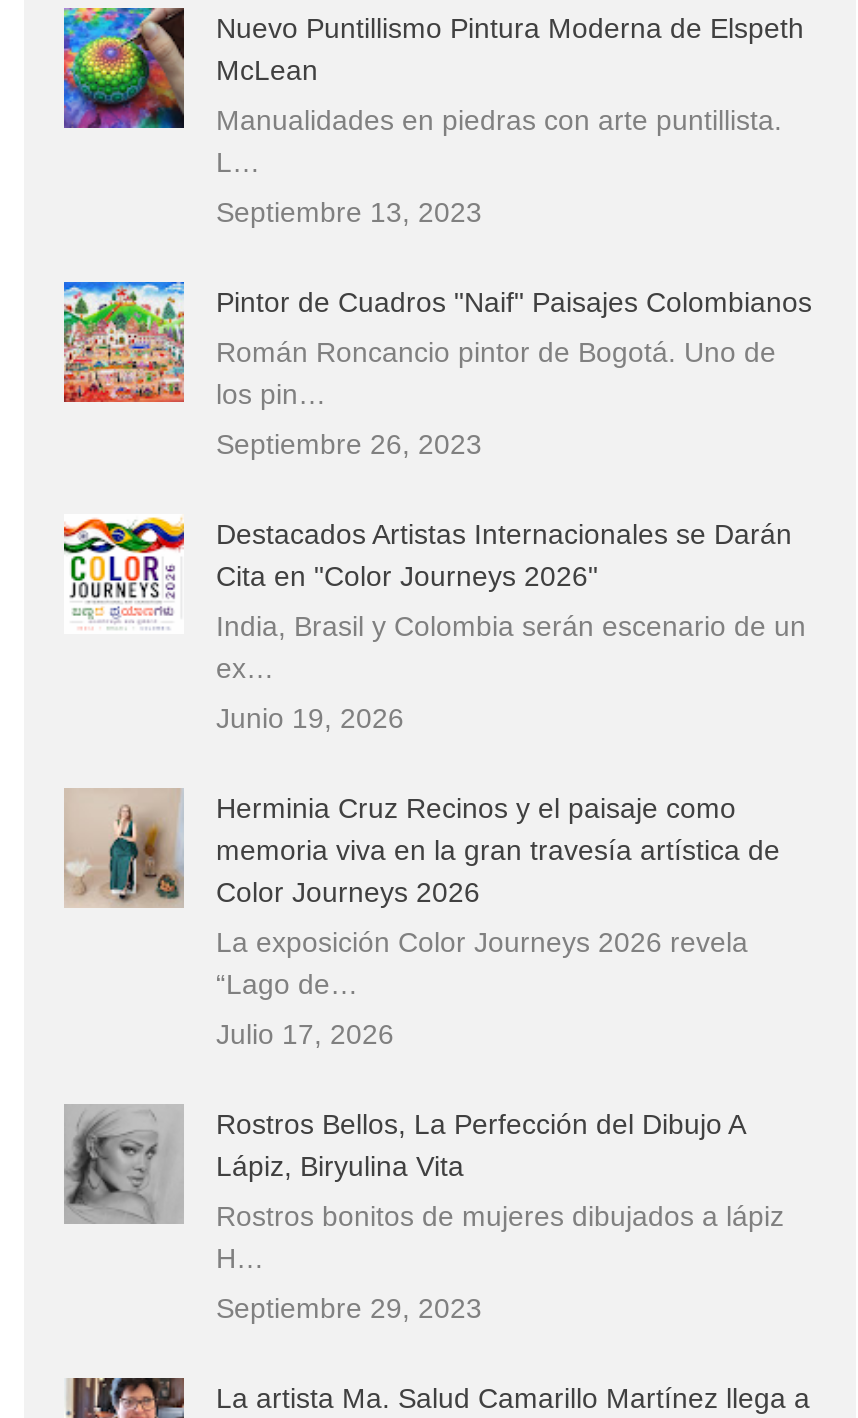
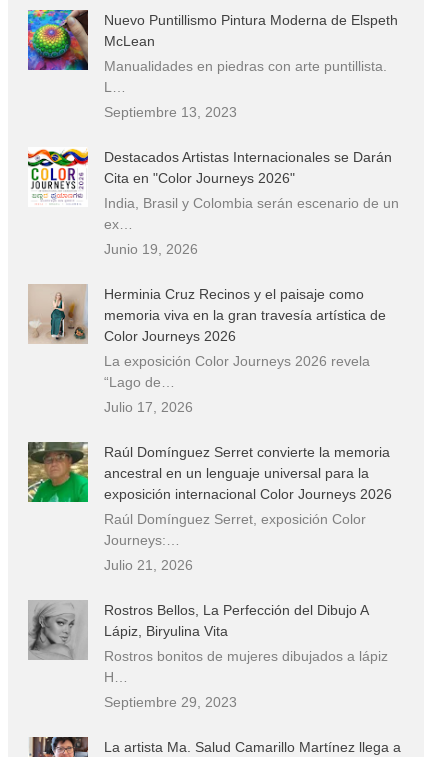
[62,280,812,459] [image] | Pintor de Cuadros "Naif" Paisajes Colombianos | Román Roncancio pintor de Bogotá. Uno de | los pin… | Septiembre 26, 2023 -> none
moved [62,514,806,1049] -> [27,147,399,414]: [image] | Destacados Artistas Internacionales se Darán | Cita en "Color Journeys 2026" | ... | “Lago de… | Julio 17, 2026
none -> [28,442,392,572] [image] | Raúl Domínguez Serret convierte la memoria | ancestral en un lenguaje universal para la | exposición internacional Color Journeys 2026 | Raúl Domínguez Serret, exposición Color | Journeys:… | Julio 21, 2026

